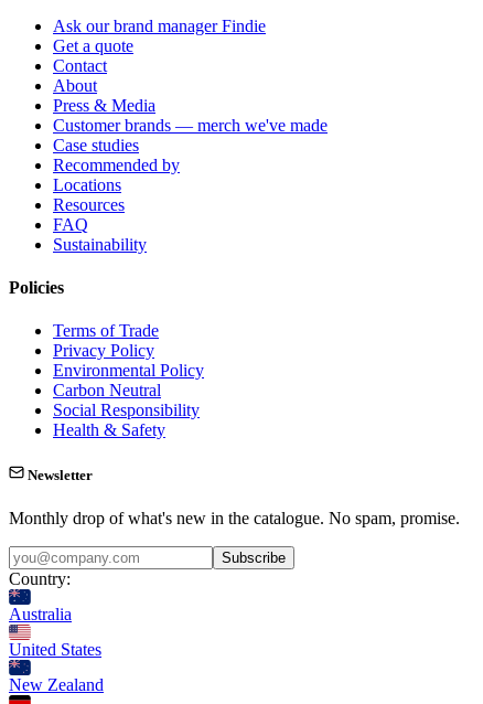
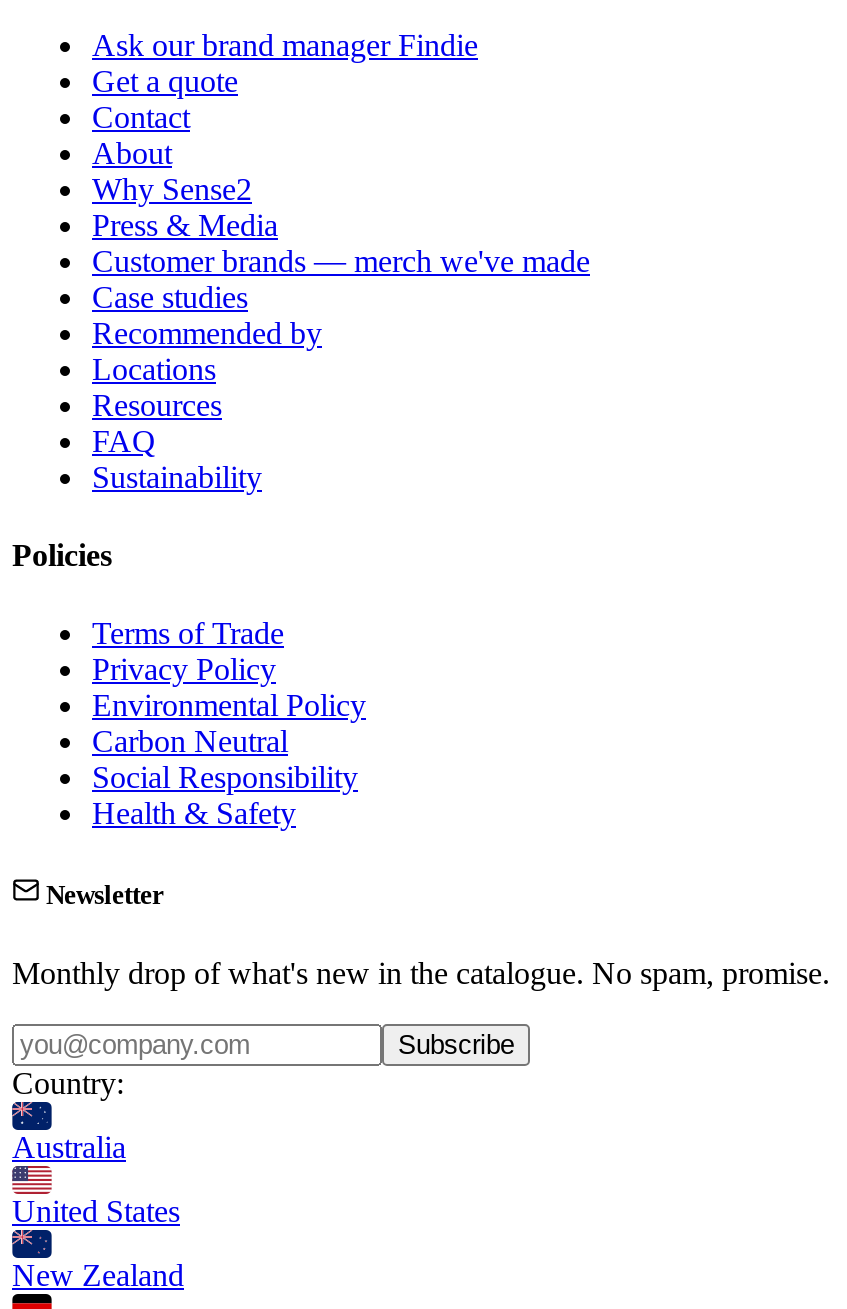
none -> [92,171,252,205] Why Sense2

